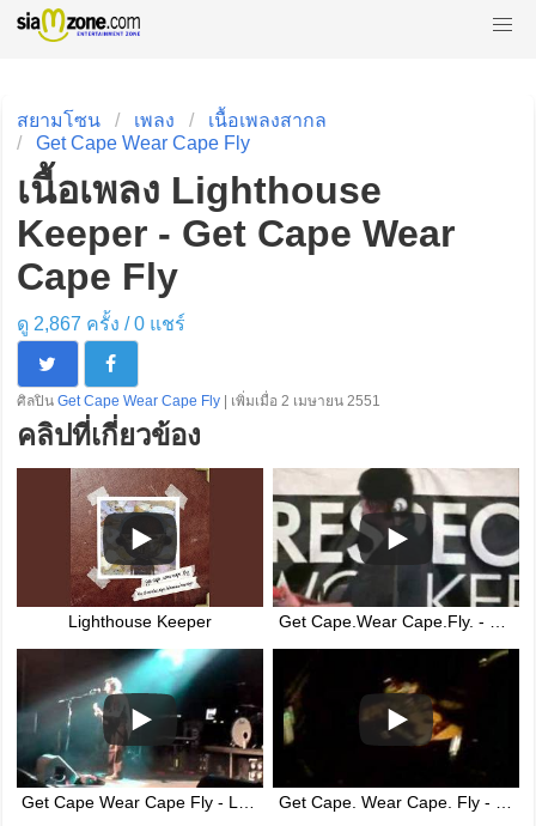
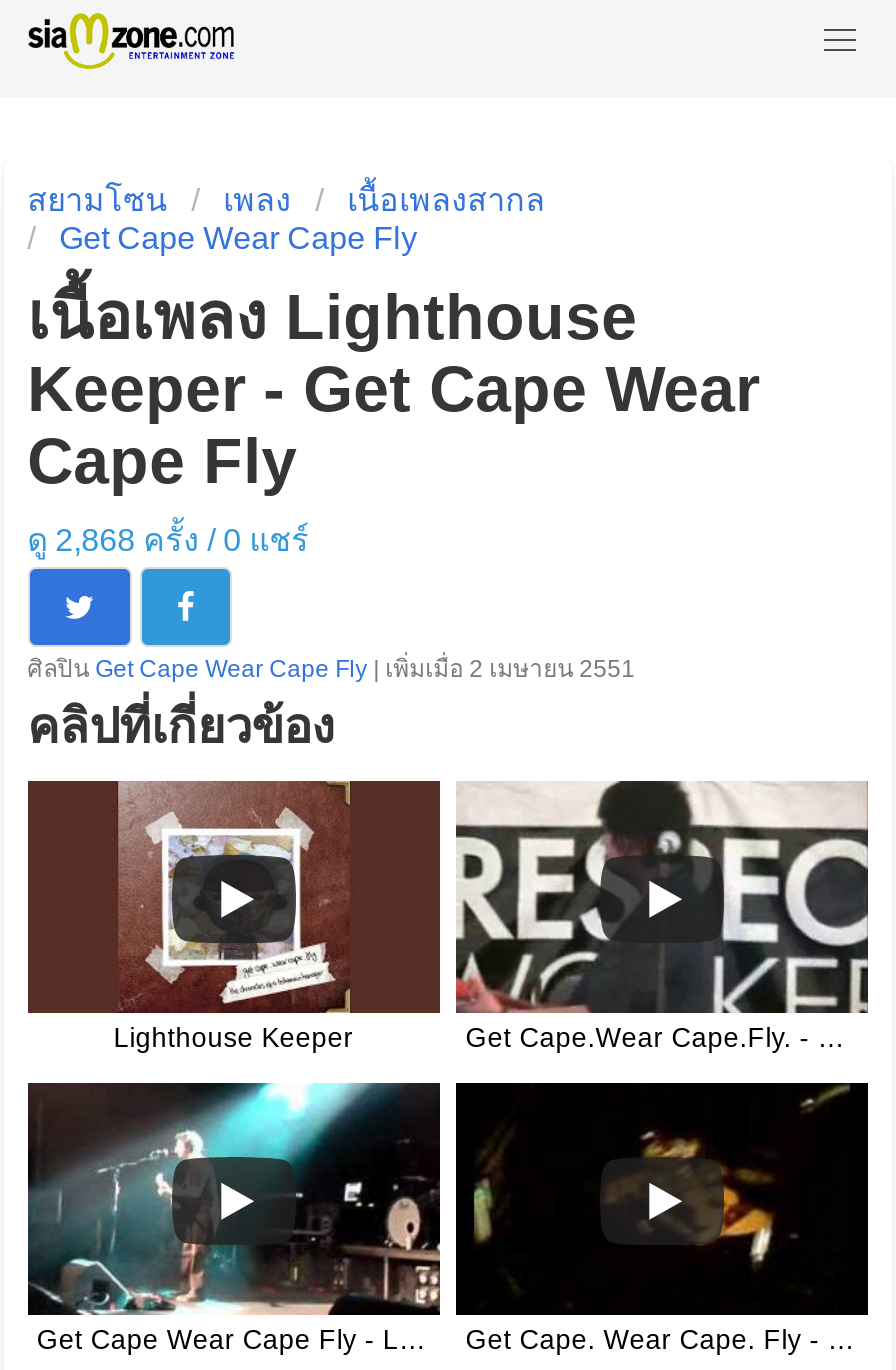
[16,314,185,334] ดู 2,867 ครั้ง / 0แชร์ -> [27,523,309,557] ดู 2,868 ครั้ง / 0แชร์

